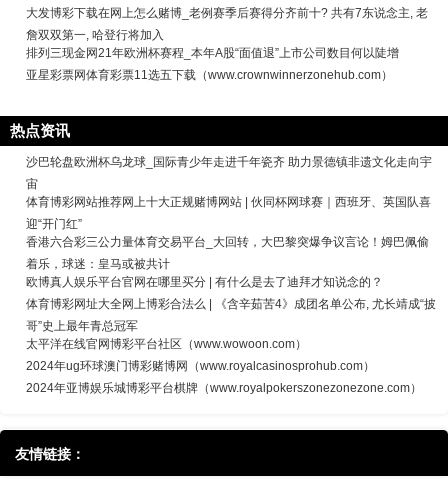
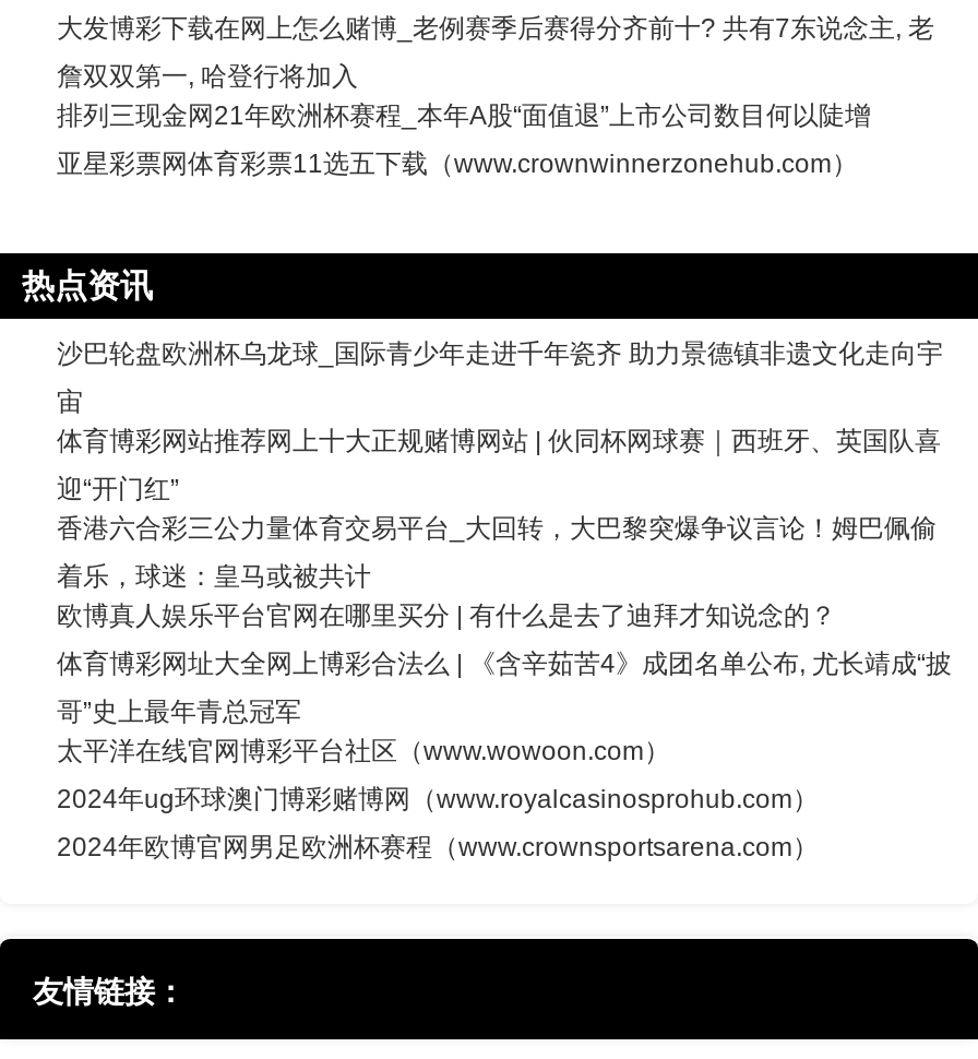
[26,381,422,395] 2024年亚博娱乐城博彩平台棋牌（www.royalpokerszonezonezone.com） -> [57,833,819,863] 2024年欧博官网男足欧洲杯赛程（www.crownsportsarena.com）

